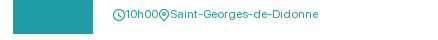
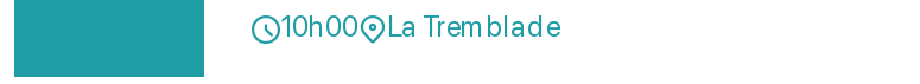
[170,7,318,21] Saint-Georges-de-Didonne -> [387,11,560,44] La Tremblade

